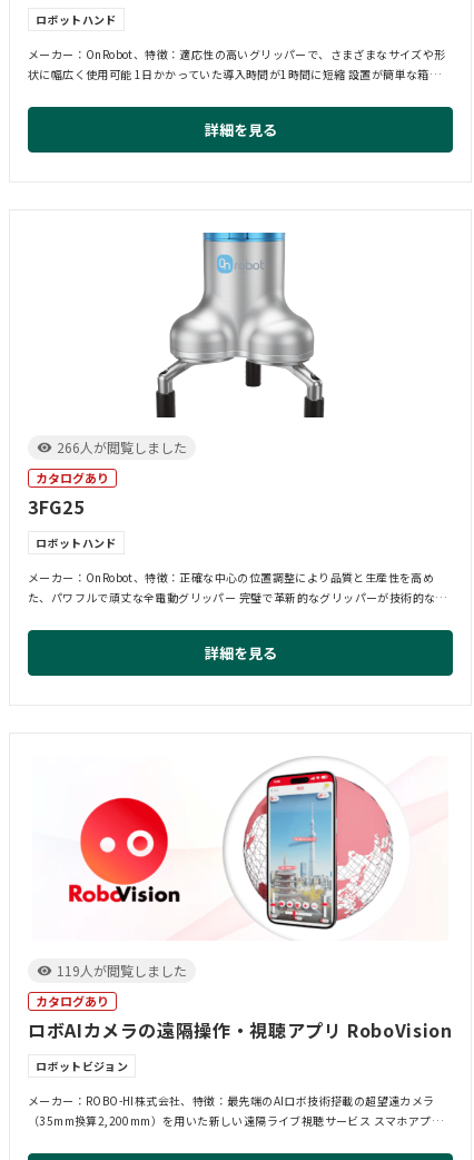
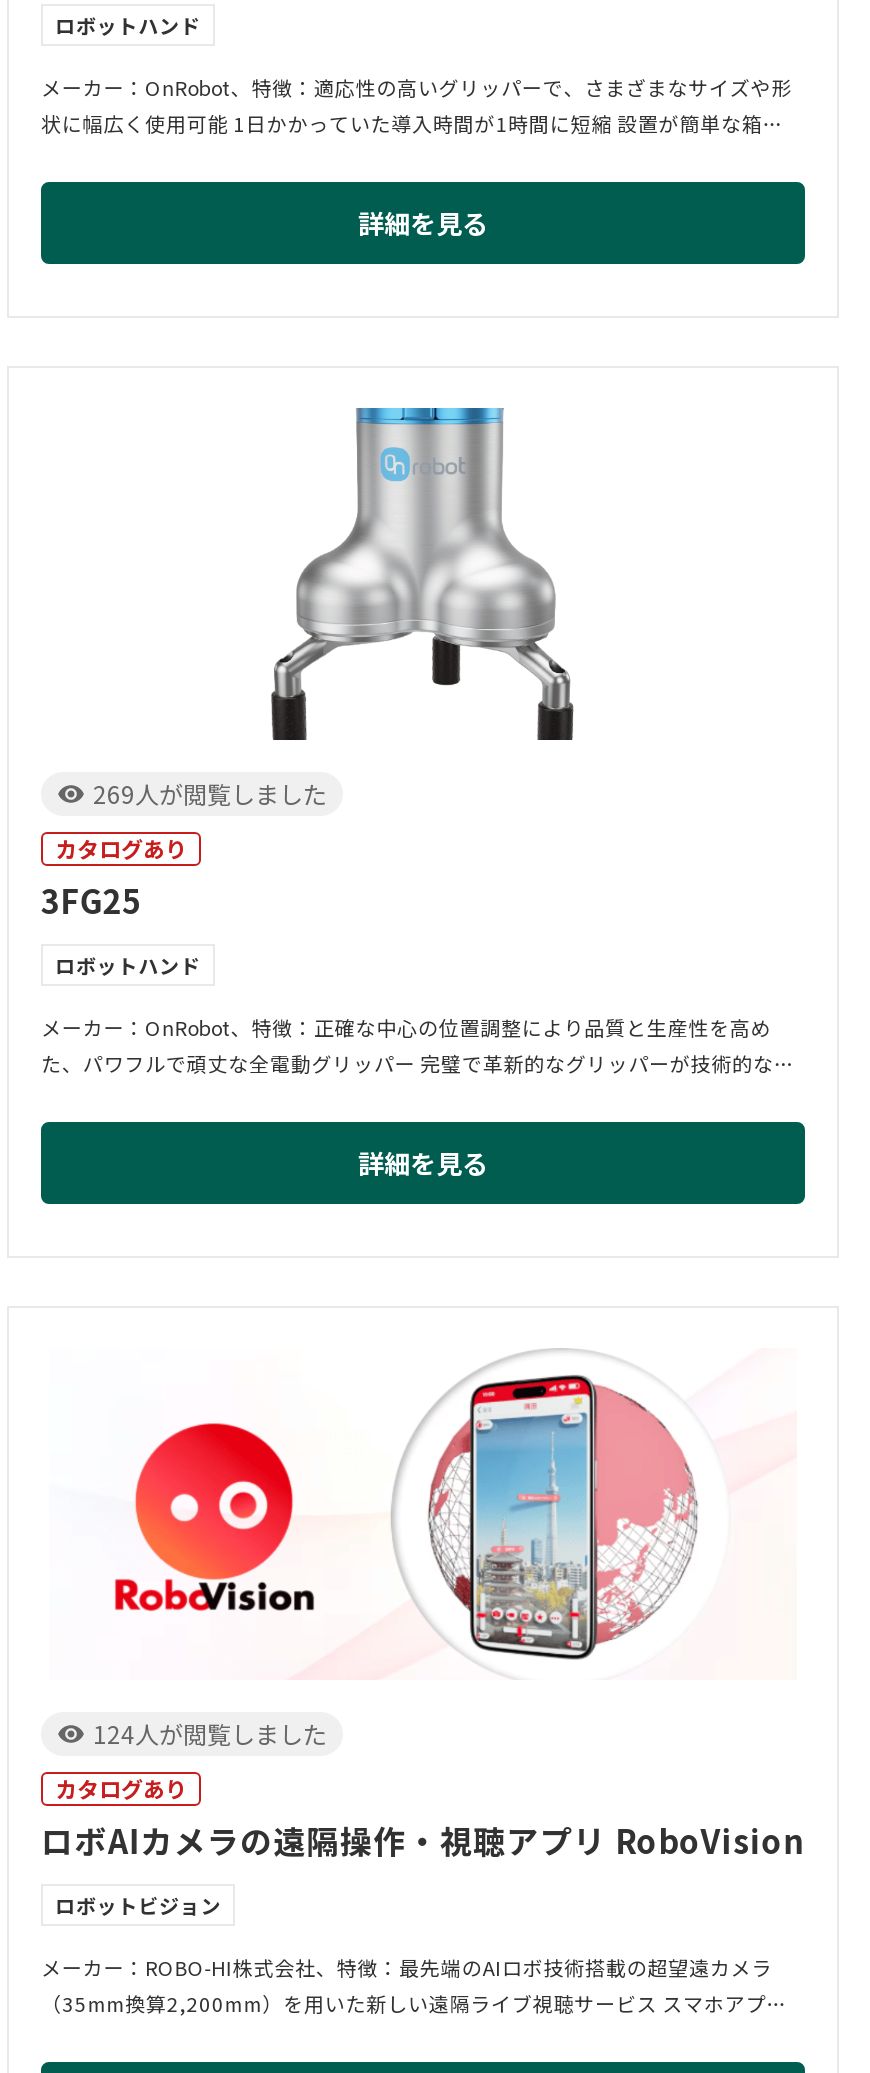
[57,438,187,456] 266人が閲覧しました -> [93,776,327,810] 269人が閲覧しました
[57,961,187,980] 119人が閲覧しました -> [93,1716,327,1750] 124人が閲覧しました

